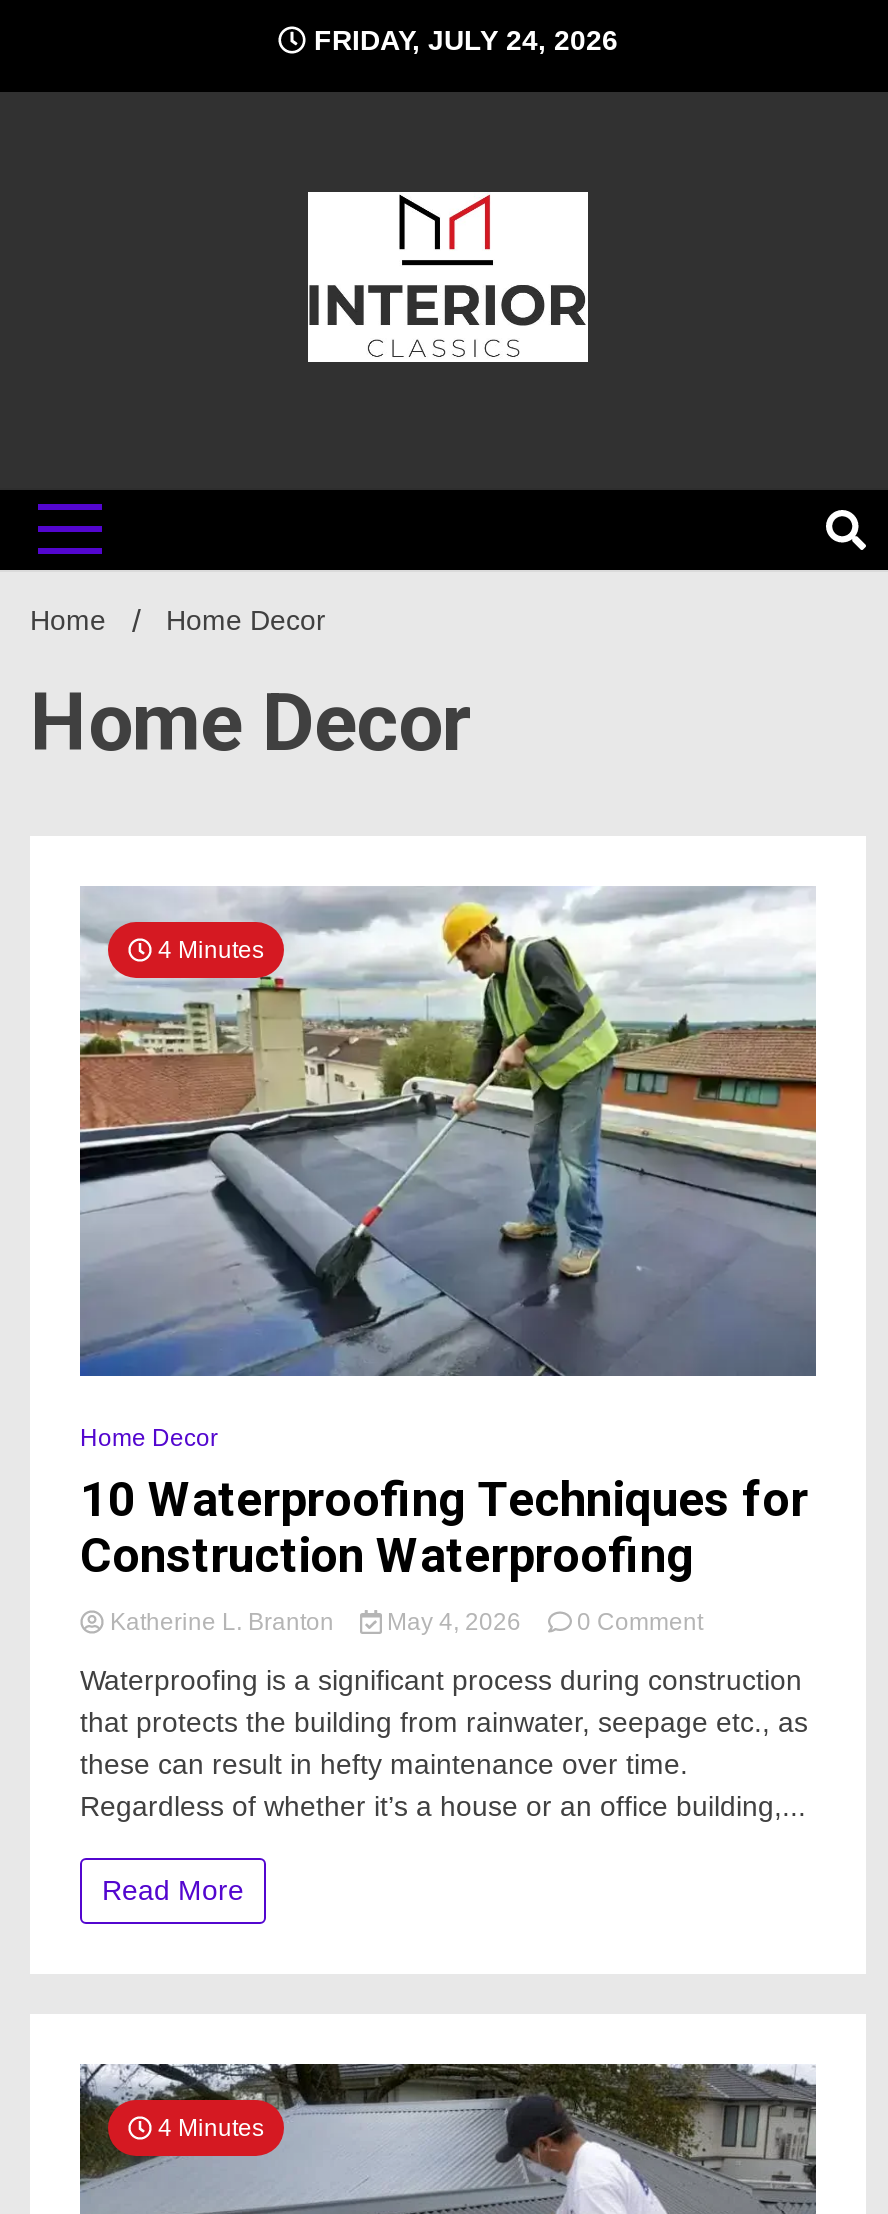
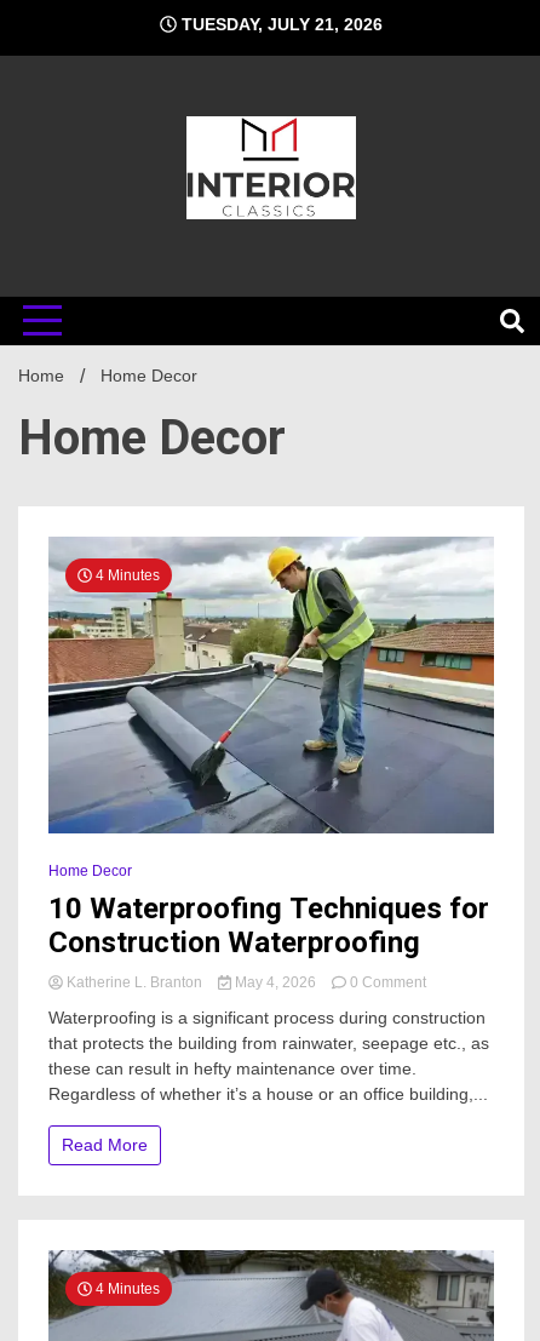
[306,24,618,56] FRIDAY, JULY 24, 2026 -> [177,15,383,34] TUESDAY, JULY 21, 2026

